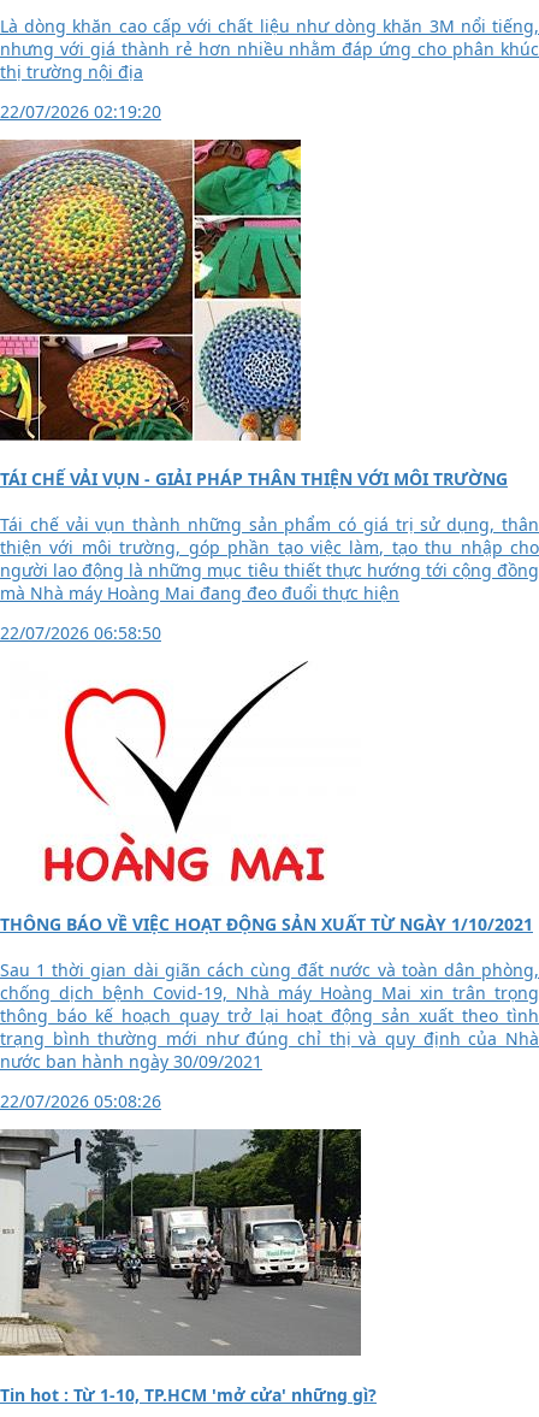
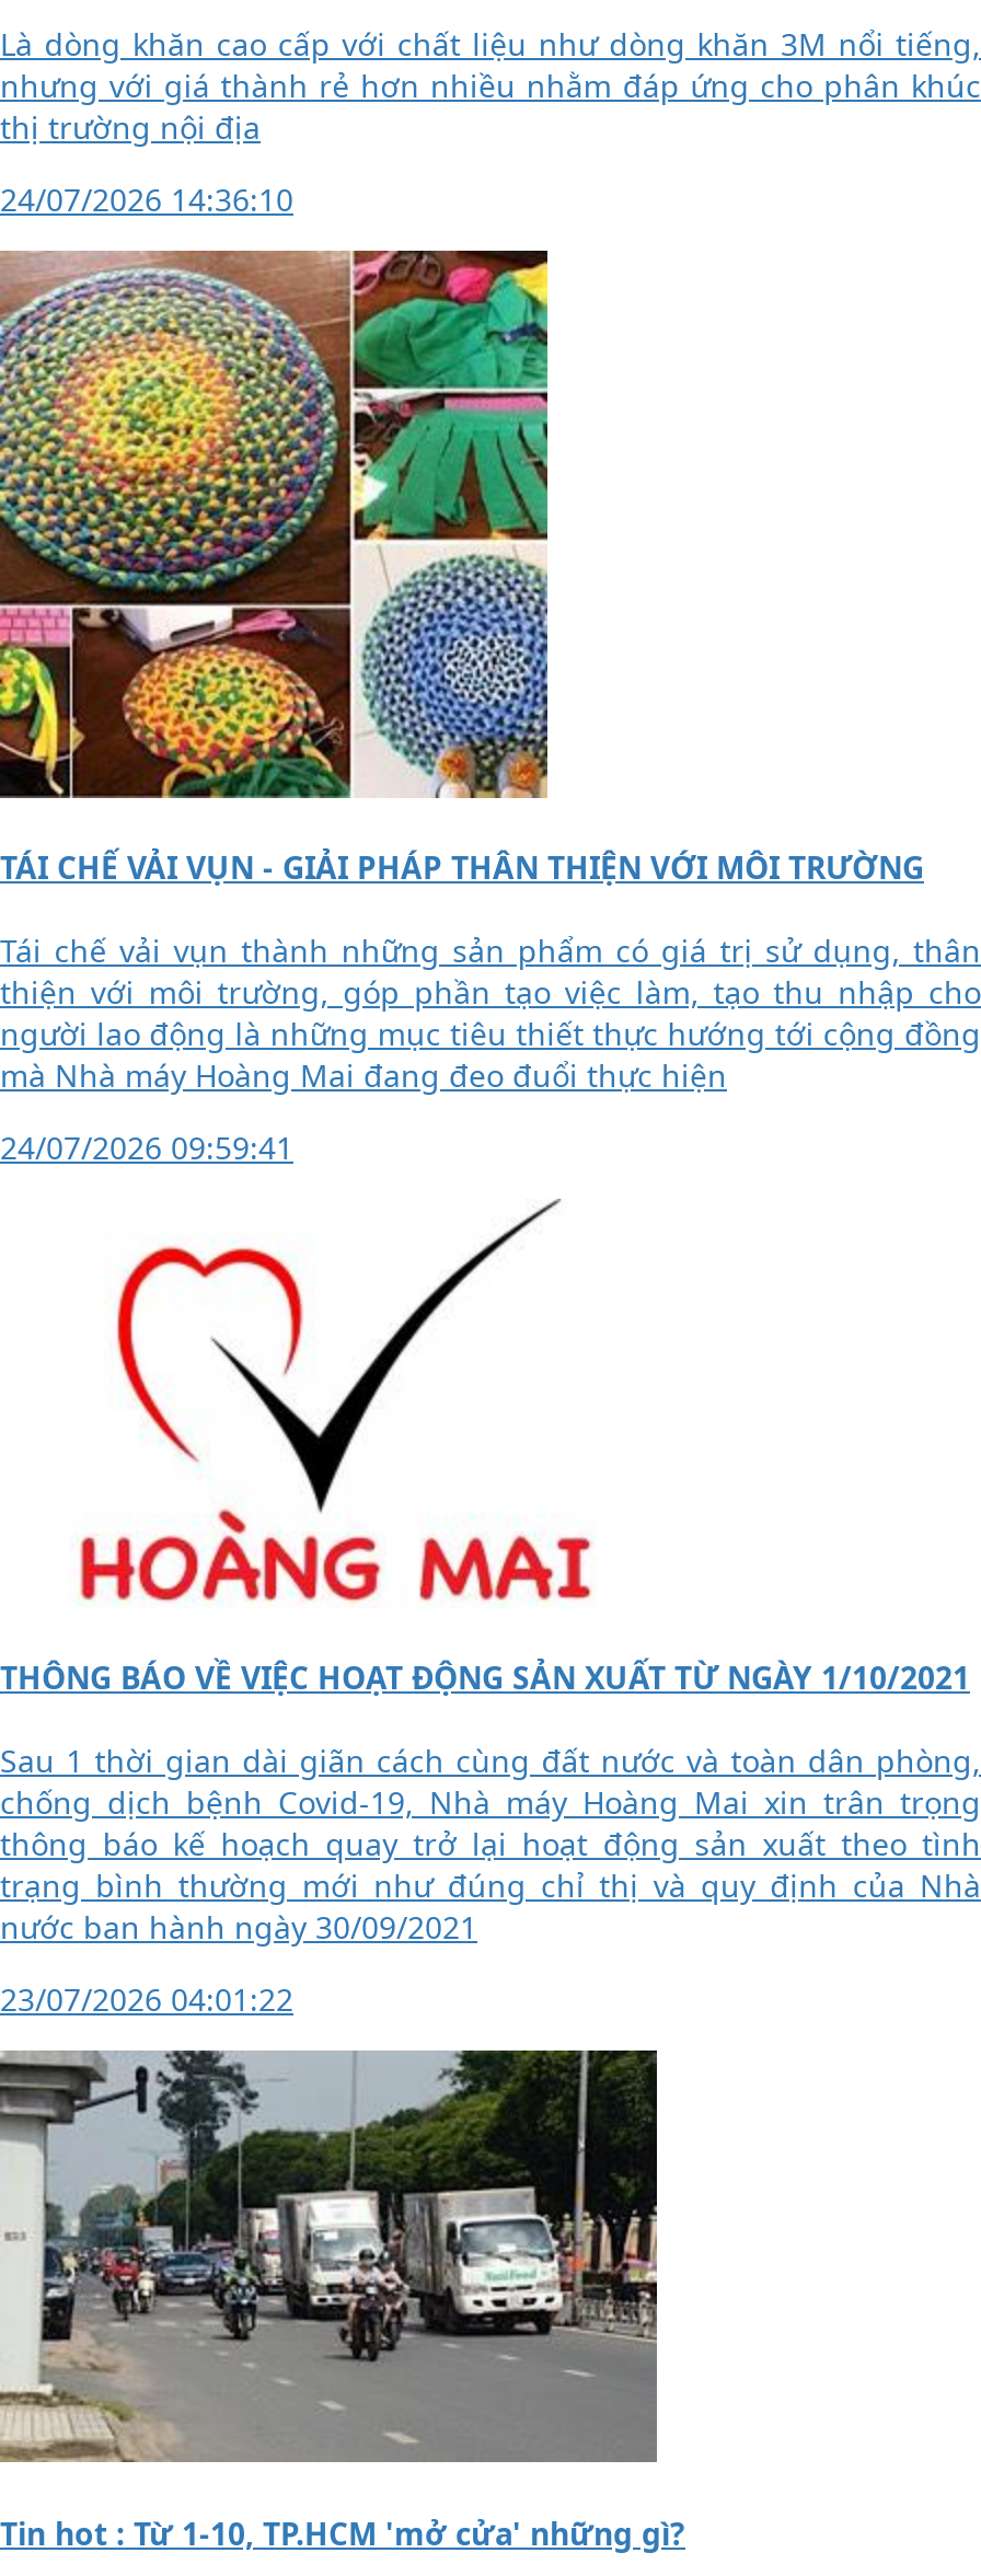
[0,99,161,122] 22/07/2026 02:19:20 -> [0,177,293,219] 24/07/2026 14:36:10
[0,621,161,644] 22/07/2026 06:58:50 -> [0,1126,293,1167] 24/07/2026 09:59:41
[0,1089,161,1112] 22/07/2026 05:08:26 -> [0,1978,293,2020] 23/07/2026 04:01:22

